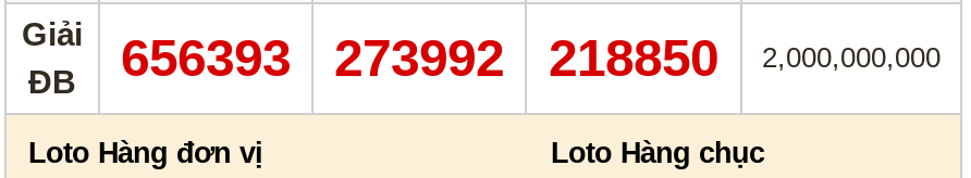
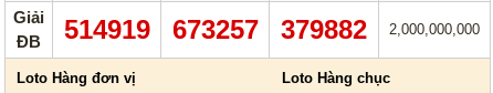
[121,29,291,87] 656393 -> [64,15,150,45] 514919
[334,29,504,87] 273992 -> [172,15,258,45] 673257
[549,29,718,87] 218850 -> [281,15,367,45] 379882

